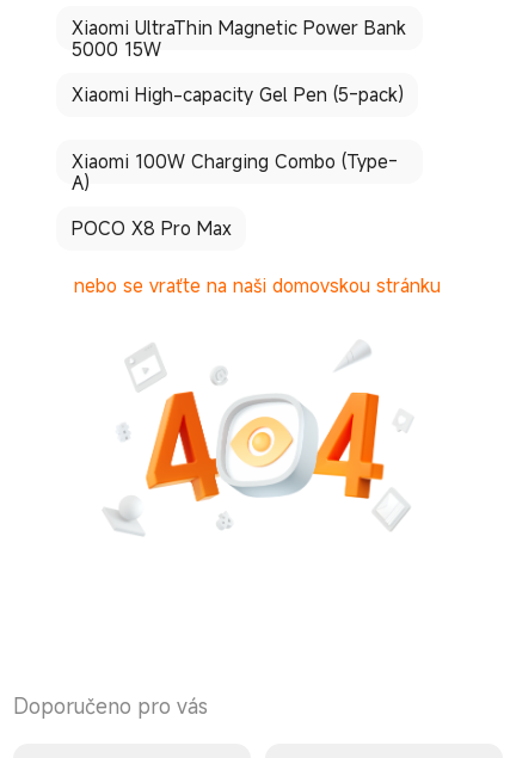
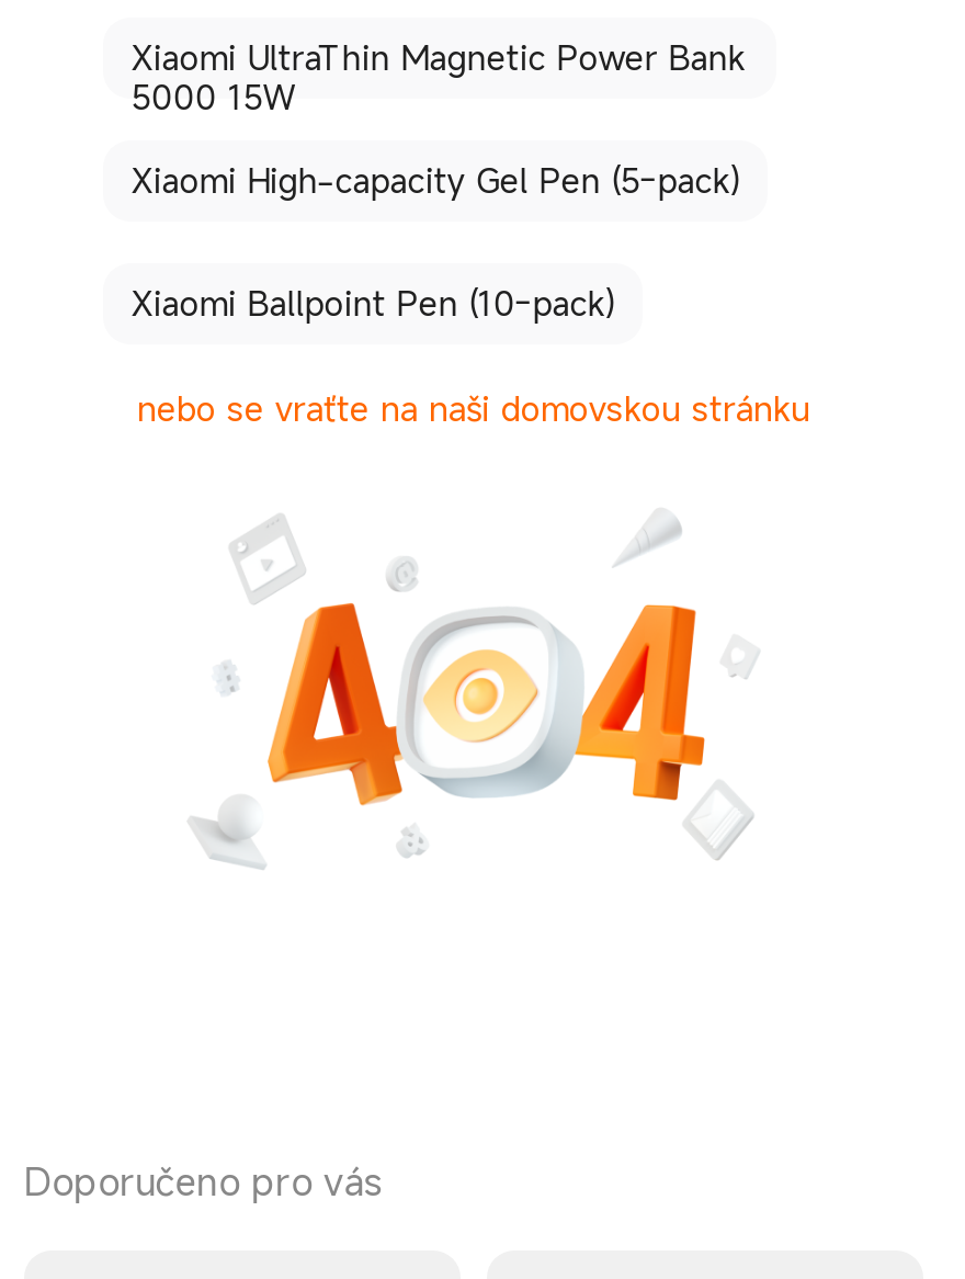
[71,150,397,240] Xiaomi 100W Charging Combo (Type- | A) | POCO X8 Pro Max -> [131,281,616,325] Xiaomi Ballpoint Pen (10-pack)

